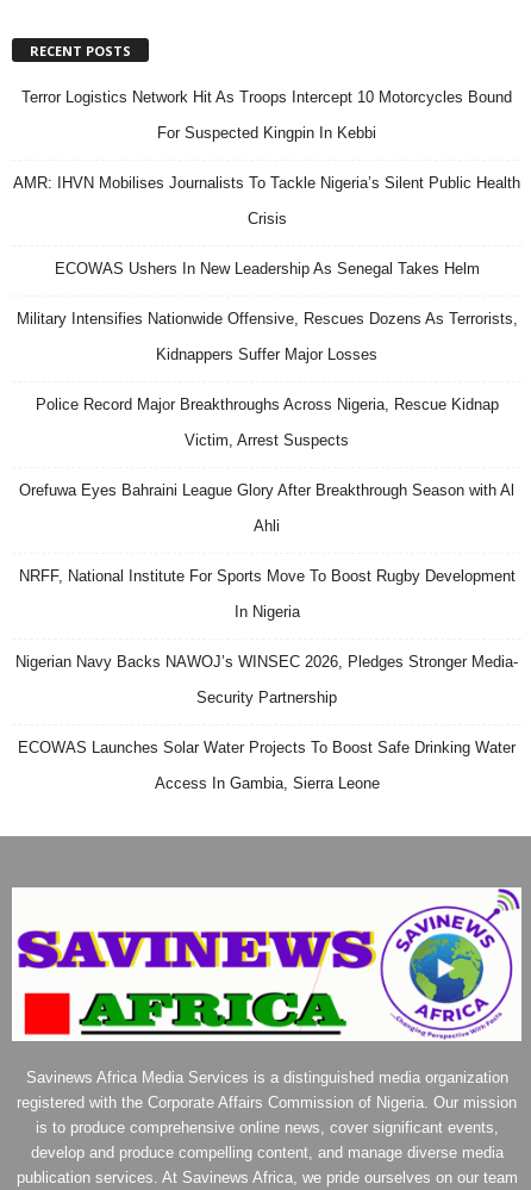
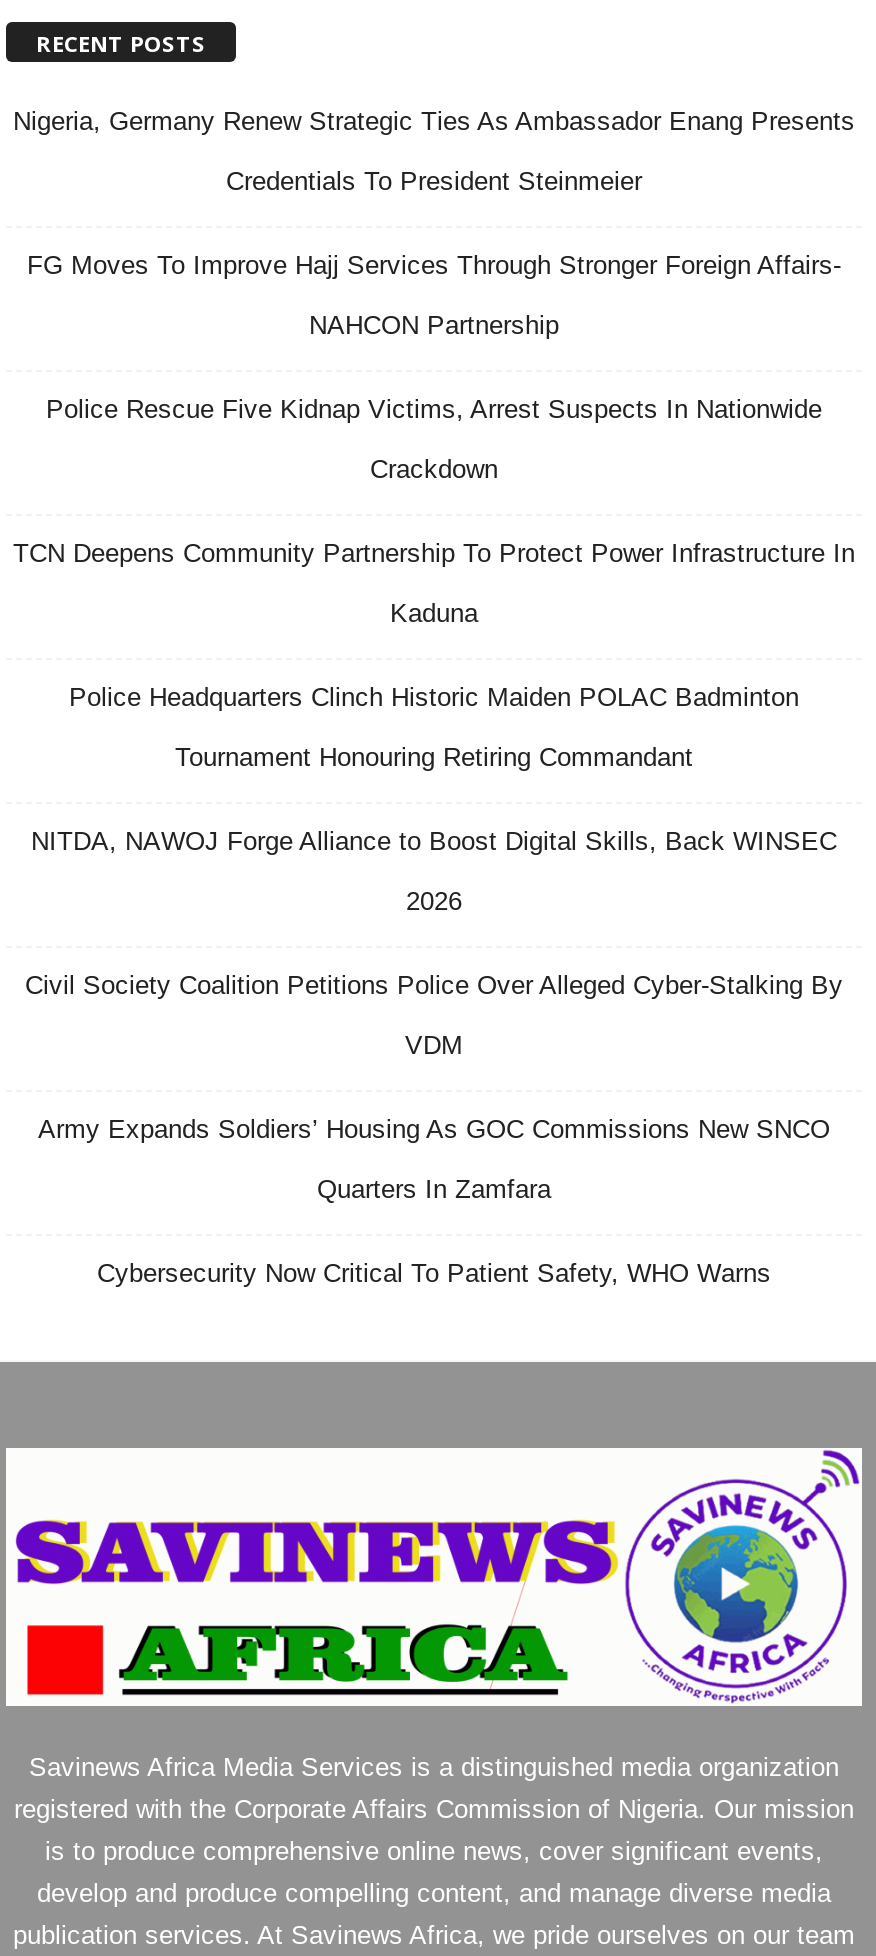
[21,89,512,106] Terror Logistics Network Hit As Troops Intercept 10 Motorcycles Bound -> [13,107,855,137] Nigeria, Germany Renew Strategic Ties As Ambassador Enang Presents
[157,124,376,142] For Suspected Kingpin In Kebbi -> [226,167,642,197] Credentials To President Steinmeier
[13,174,520,192] AMR: IHVN Mobilises Journalists To Tackle Nigeria’s Silent Public Health -> [27,251,841,281] FG Moves To Improve Hajj Services Through Stronger Foreign Affairs-
[247,210,286,228] Crisis -> [309,311,559,341] NAHCON Partnership
[54,260,479,278] ECOWAS Ushers In New Leadership As Senegal Takes Helm -> [46,395,822,425] Police Rescue Five Kidnap Victims, Arrest Suspects In Nationwide
[16,310,517,328] Military Intensifies Nationwide Offensive, Rescues Dozens As Terrorists, -> [370,455,498,485] Crackdown
[156,346,377,364] Kidnappers Suffer Major Losses -> [13,539,855,569] TCN Deepens Community Partnership To Protect Power Infrastructure In
[35,396,498,414] Police Record Major Breakthroughs Across Nigeria, Rescue Kidnap -> [390,599,478,629] Kaduna
[185,432,349,450] Victim, Arrest Suspects -> [69,683,799,713] Police Headquarters Clinch Historic Maiden POLAC Badminton
[19,482,514,500] Orefuwa Eyes Bahraini League Glory After Breakthrough Season with Al -> [175,743,693,773] Tournament Honouring Retiring Commandant
[254,517,280,535] Ahli -> [31,827,837,857] NITDA, NAWOJ Forge Alliance to Boost Digital Skills, Back WINSEC
[18,567,515,585] NRFF, National Institute For Sports Move To Boost Rugby Development -> [406,887,462,917] 2026
[234,603,299,621] In Nigeria -> [25,971,843,1001] Civil Society Coalition Petitions Police Over Alleged Cyber-Stalking By
[15,653,518,671] Nigerian Navy Backs NAWOJ’s WINSEC 2026, Pledges Stronger Media- -> [405,1031,463,1061] VDM
[196,689,337,707] Security Partnership -> [38,1115,830,1145] Army Expands Soldiers’ Housing As GOC Commissions New SNCO
[18,739,516,757] ECOWAS Launches Solar Water Projects To Boost Safe Drinking Water -> [317,1175,551,1205] Quarters In Zamfara
[154,775,379,793] Access In Gambia, Sierra Leone -> [97,1259,771,1289] Cybersecurity Now Critical To Patient Safety, WHO Warns

